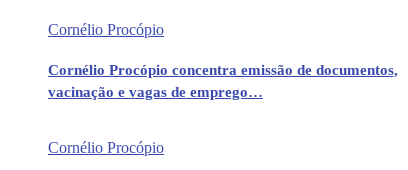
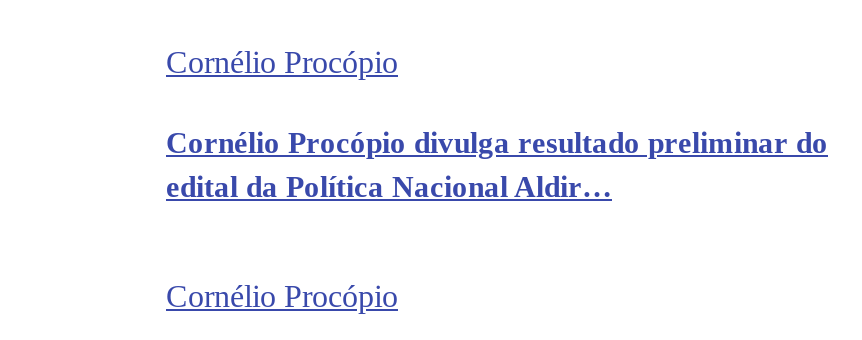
[48,62,398,100] Cornélio Procópio concentra emissão de documentos, | vacinação e vagas de emprego… -> [166,126,828,202] Cornélio Procópio divulga resultado preliminar do | edital da Política Nacional Aldir…

